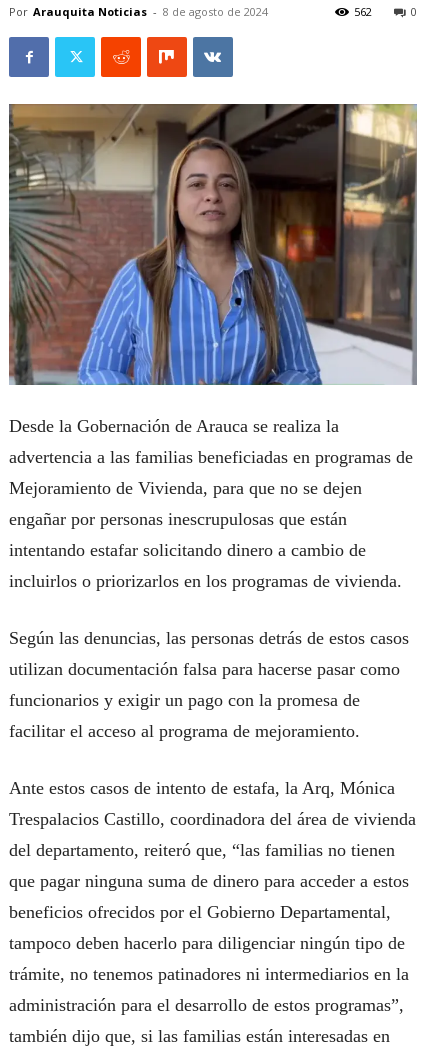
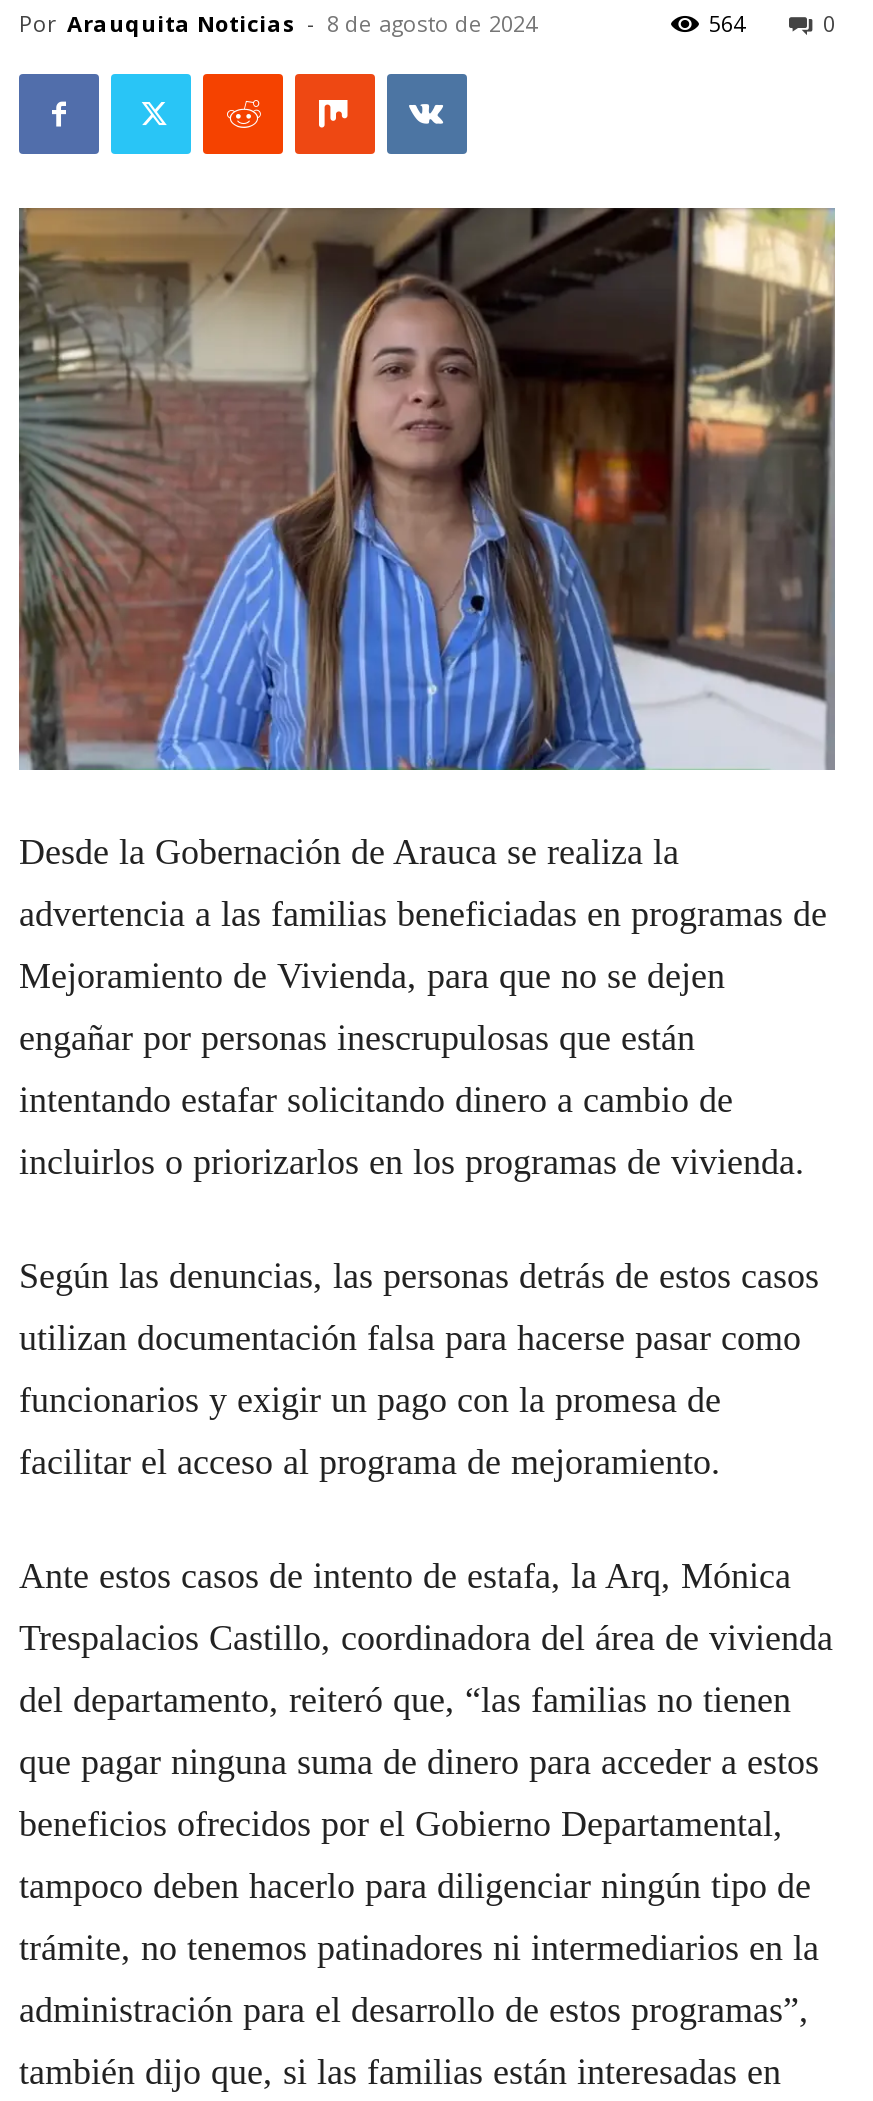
[354,4,372,19] 562 -> [709,8,745,38] 564

